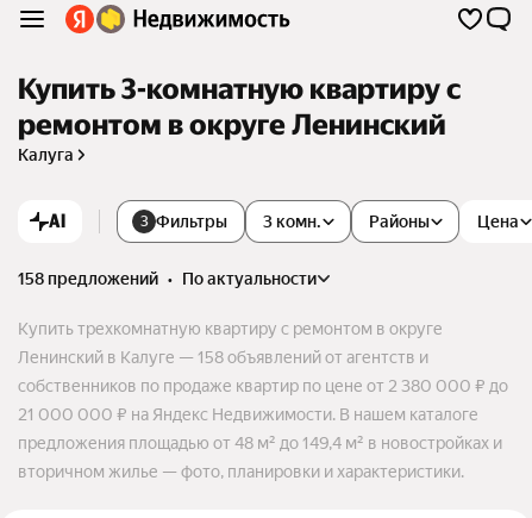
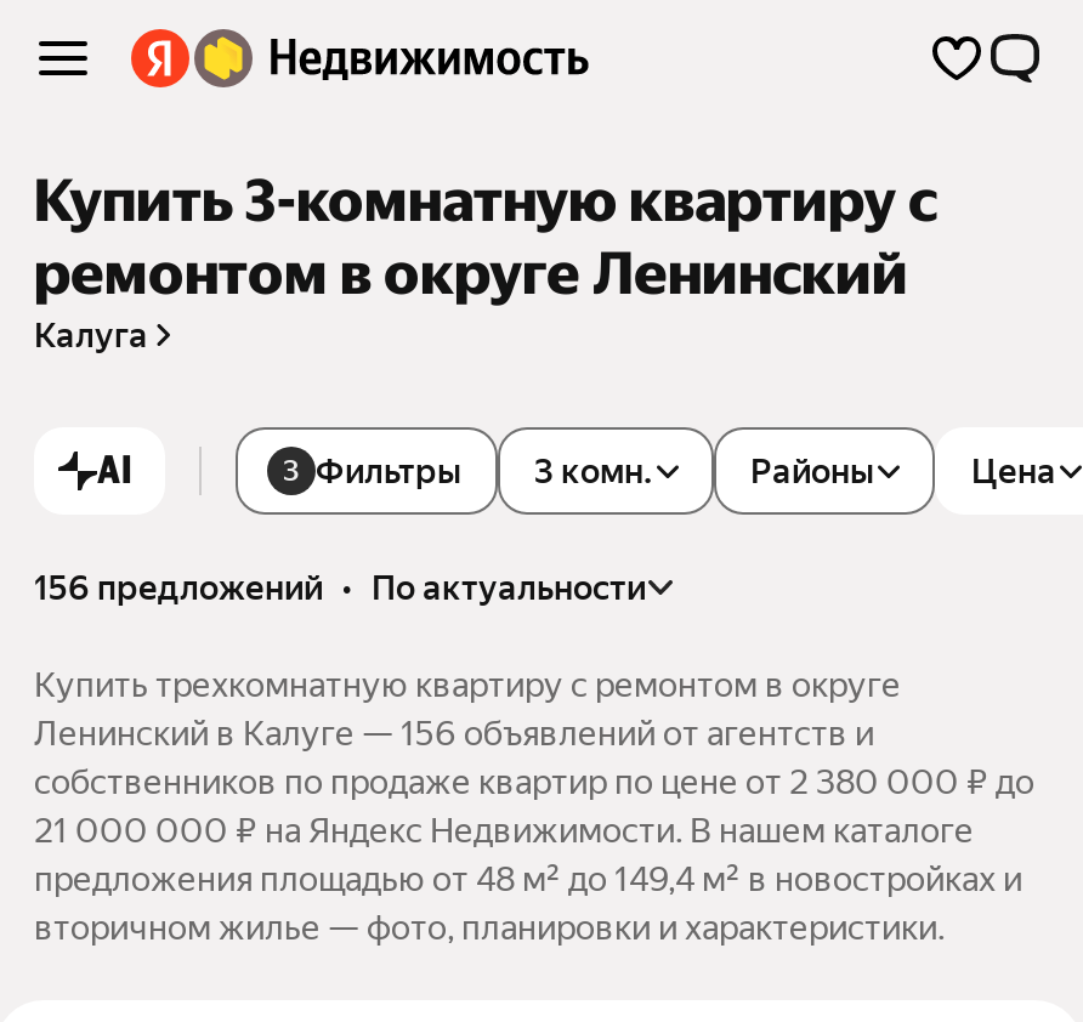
[18,269,317,288] 158 предложений • по актуальности -> [34,568,646,606] 156 предложений • по актуальности
[18,347,428,367] Ленинский в Калуге — 158 объявлений от агентств и -> [34,713,874,752] Ленинский в Калуге — 156 объявлений от агентств и

